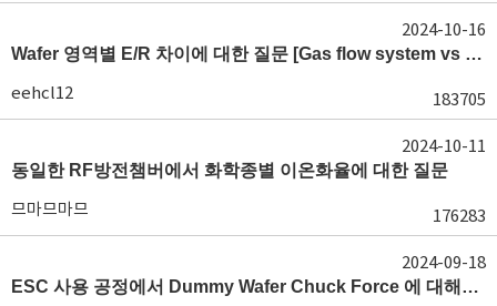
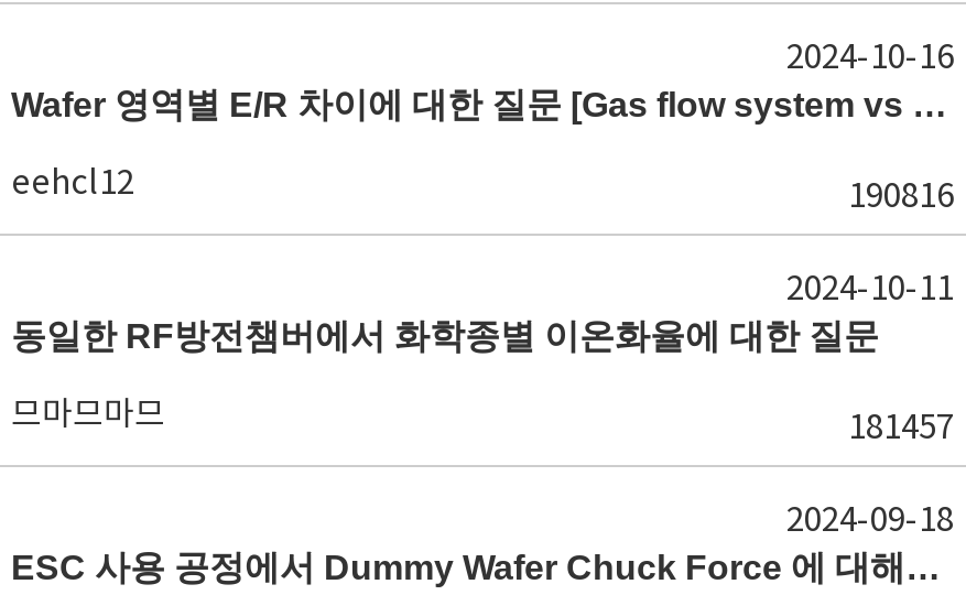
[433,88,486,110] 183705 -> [848,174,954,216] 190816
[433,205,486,226] 176283 -> [848,405,954,447] 181457

